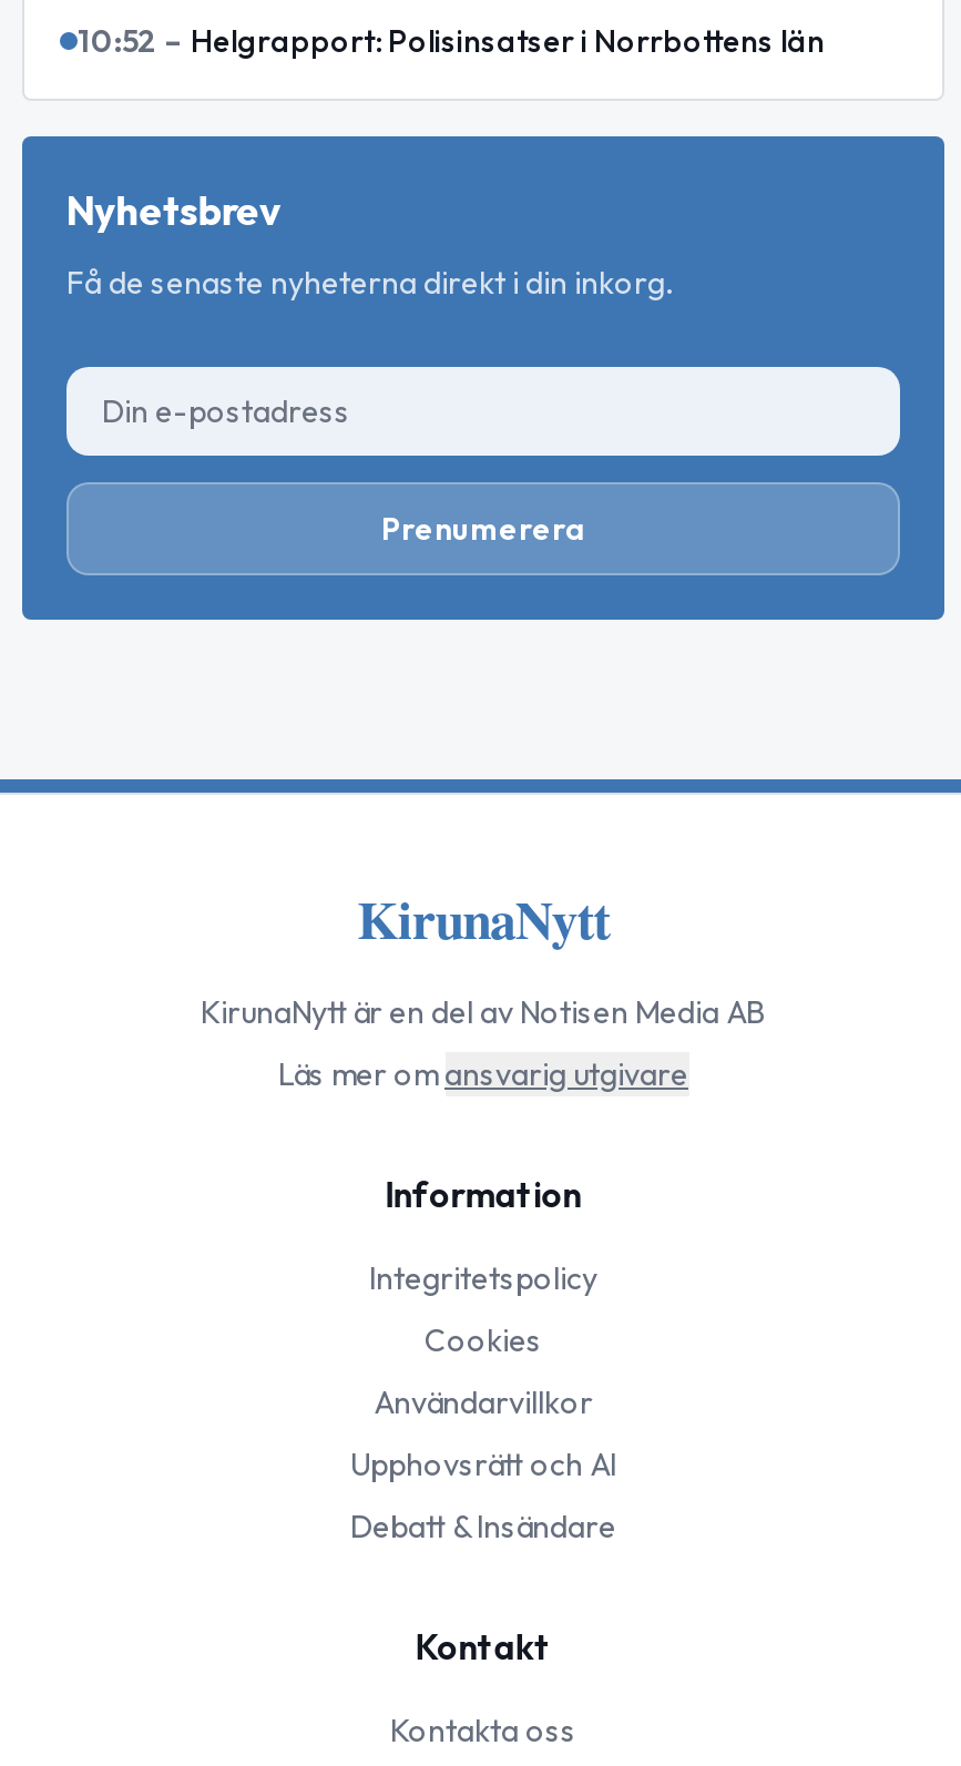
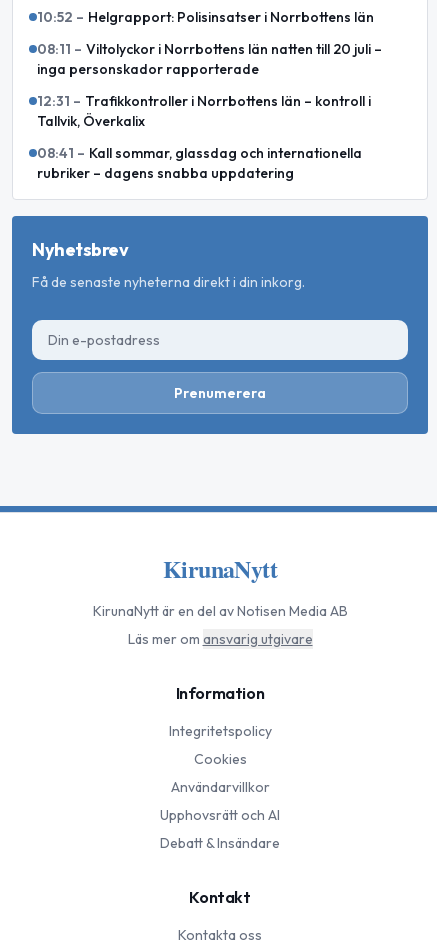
none -> [37,40,382,182] 08:11 – Viltolyckor i Norrbottens län natten till 20 juli – | inga personskador rapporterade | 12:31 – Trafikkontroller i Norrbottens län – kontroll i | Tallvik, Överkalix | 08:41 – Kall sommar, glassdag och internationella | rubriker – dagens snabba uppdatering

